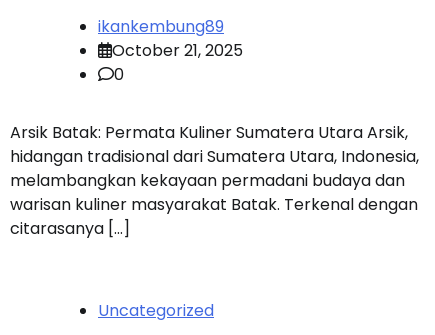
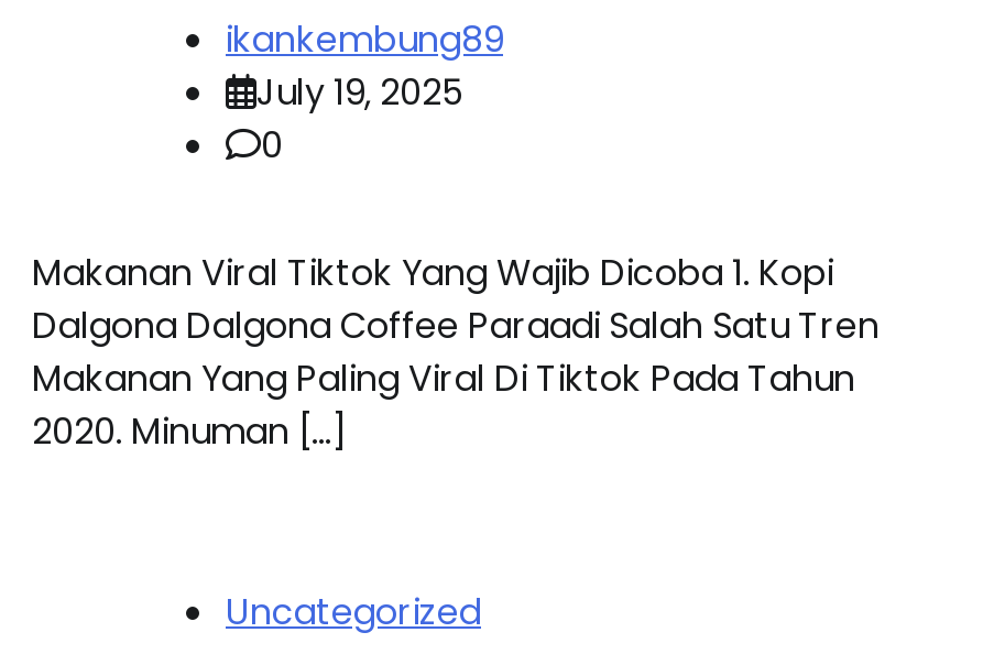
[112,39,243,62] October 21, 2025 -> [256,66,463,117] July 19, 2025
[10,121,419,240] Arsik Batak: Permata Kuliner Sumatera Utara Arsik, | hidangan tradisional dari Sumatera Utara, Indonesia, | melambangkan kekayaan permadani budaya dan | warisan kuliner masyarakat Batak. Terkenal dengan | citarasanya […] -> [32,247,880,456] Makanan Viral Tiktok Yang Wajib Dicoba 1. Kopi | Dalgona Dalgona Coffee Paraadi Salah Satu Tren | Makanan Yang Paling Viral Di Tiktok Pada Tahun | 2020. Minuman […]

